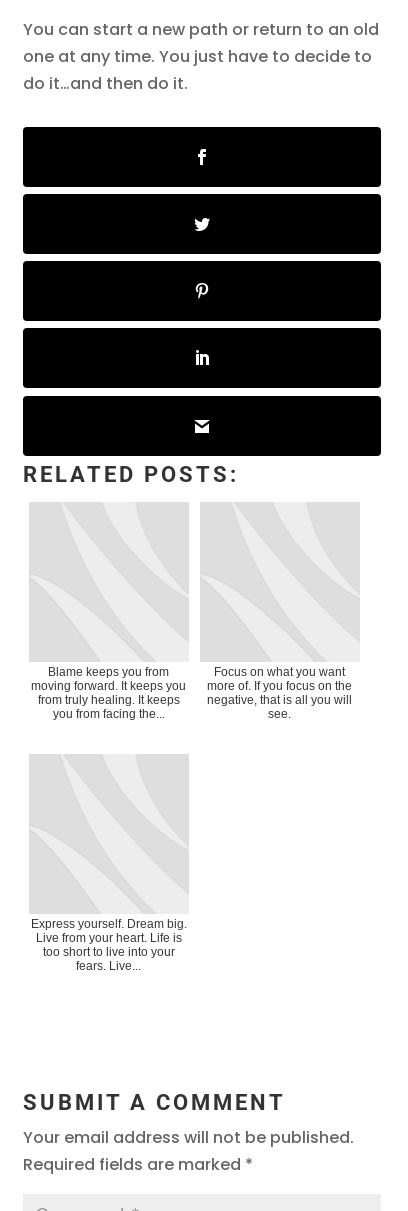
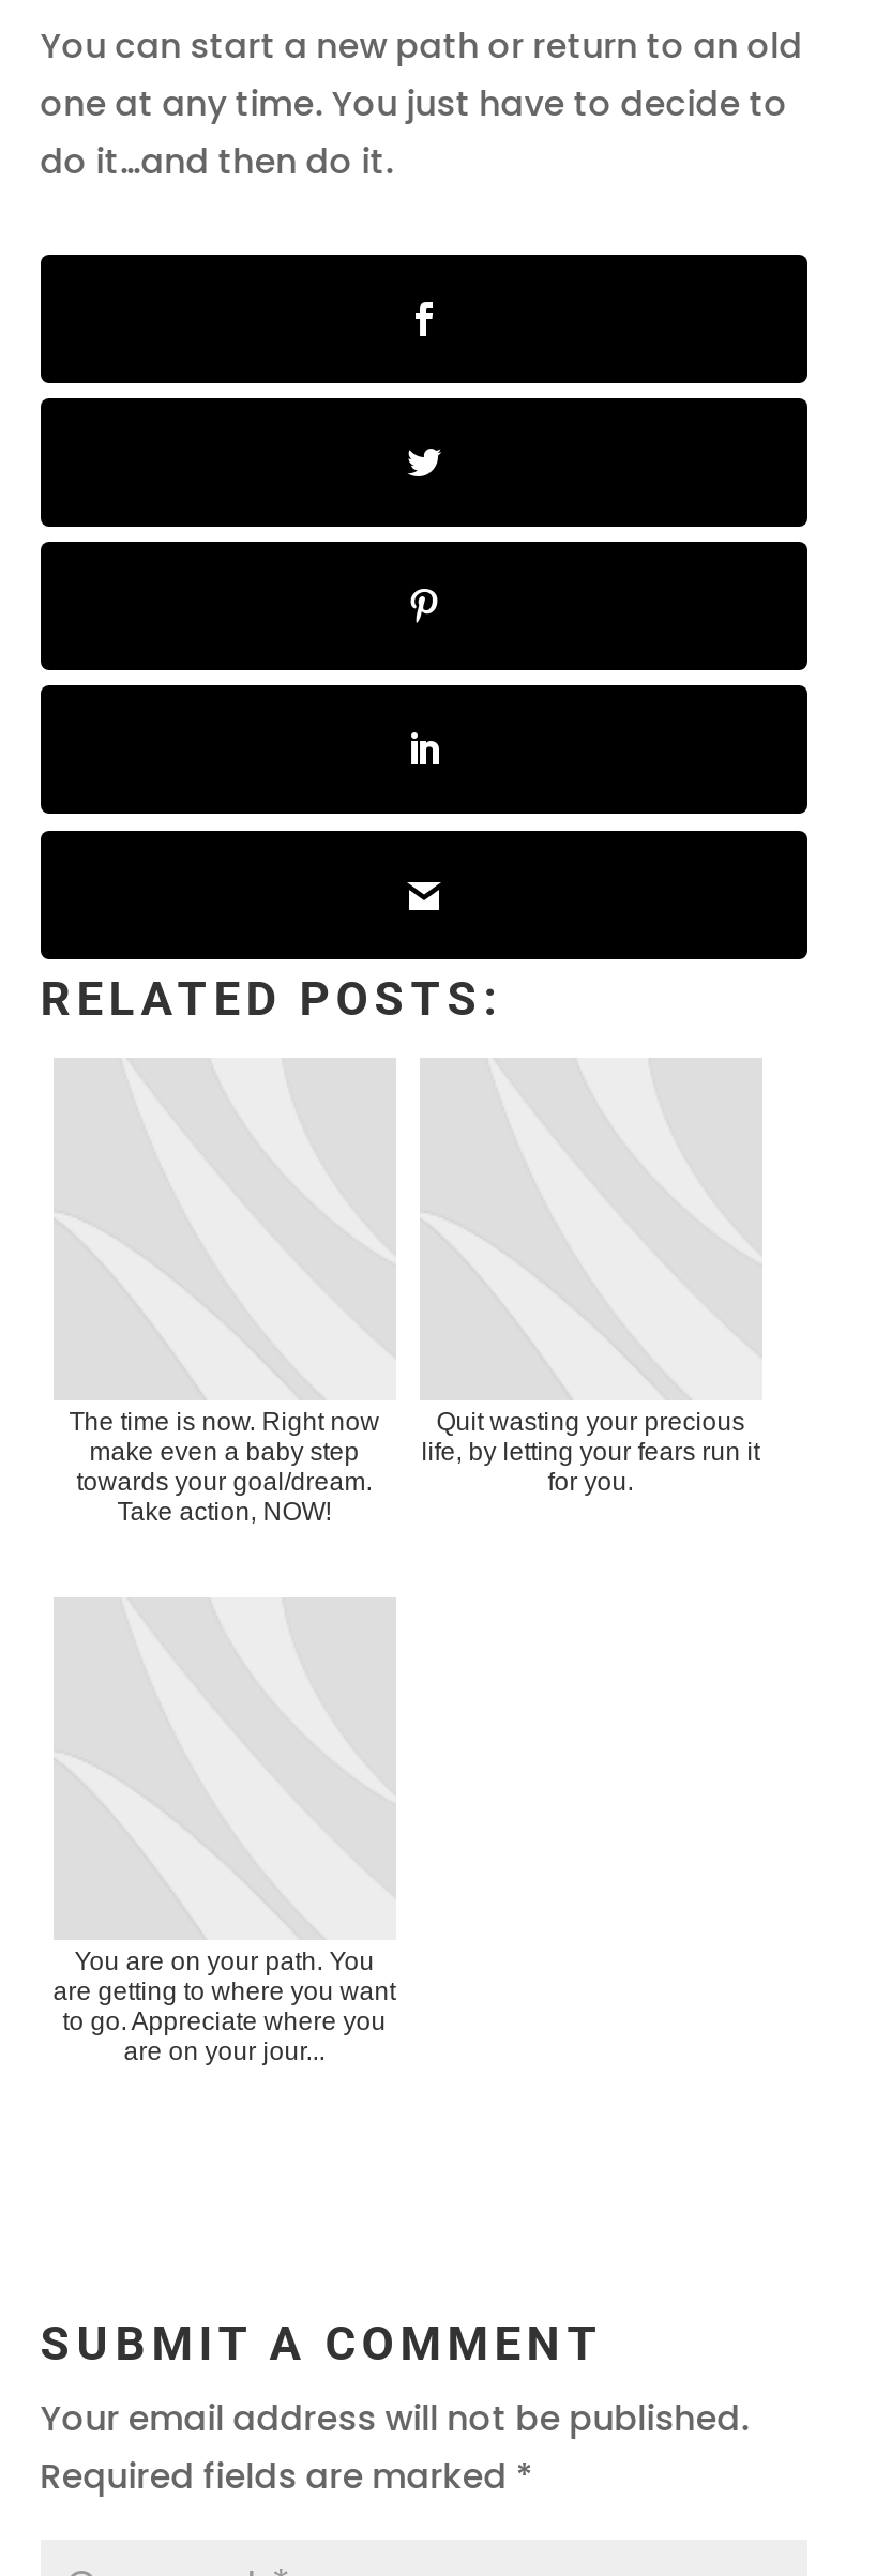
[31,665,186,721] Blame keeps you from | moving forward. It keeps you | from truly healing. It keeps | you from facing the... -> [69,1406,380,1526] The time is now. Right now | make even a baby step | towards your goal/dream. | Take action, NOW!
[207,665,352,721] Focus on what you want | more of. If you focus on the | negative, that is all you will | see. -> [422,1406,760,1496] Quit wasting your precious | life, by letting your fears run it | for you.
[31,917,187,973] Express yourself. Dream big. | Live from your heart. Life is | too short to live into your | fears. Live... -> [53,1946,396,2066] You are on your path. You | are getting to where you want | to go. Appreciate where you | are on your jour...

